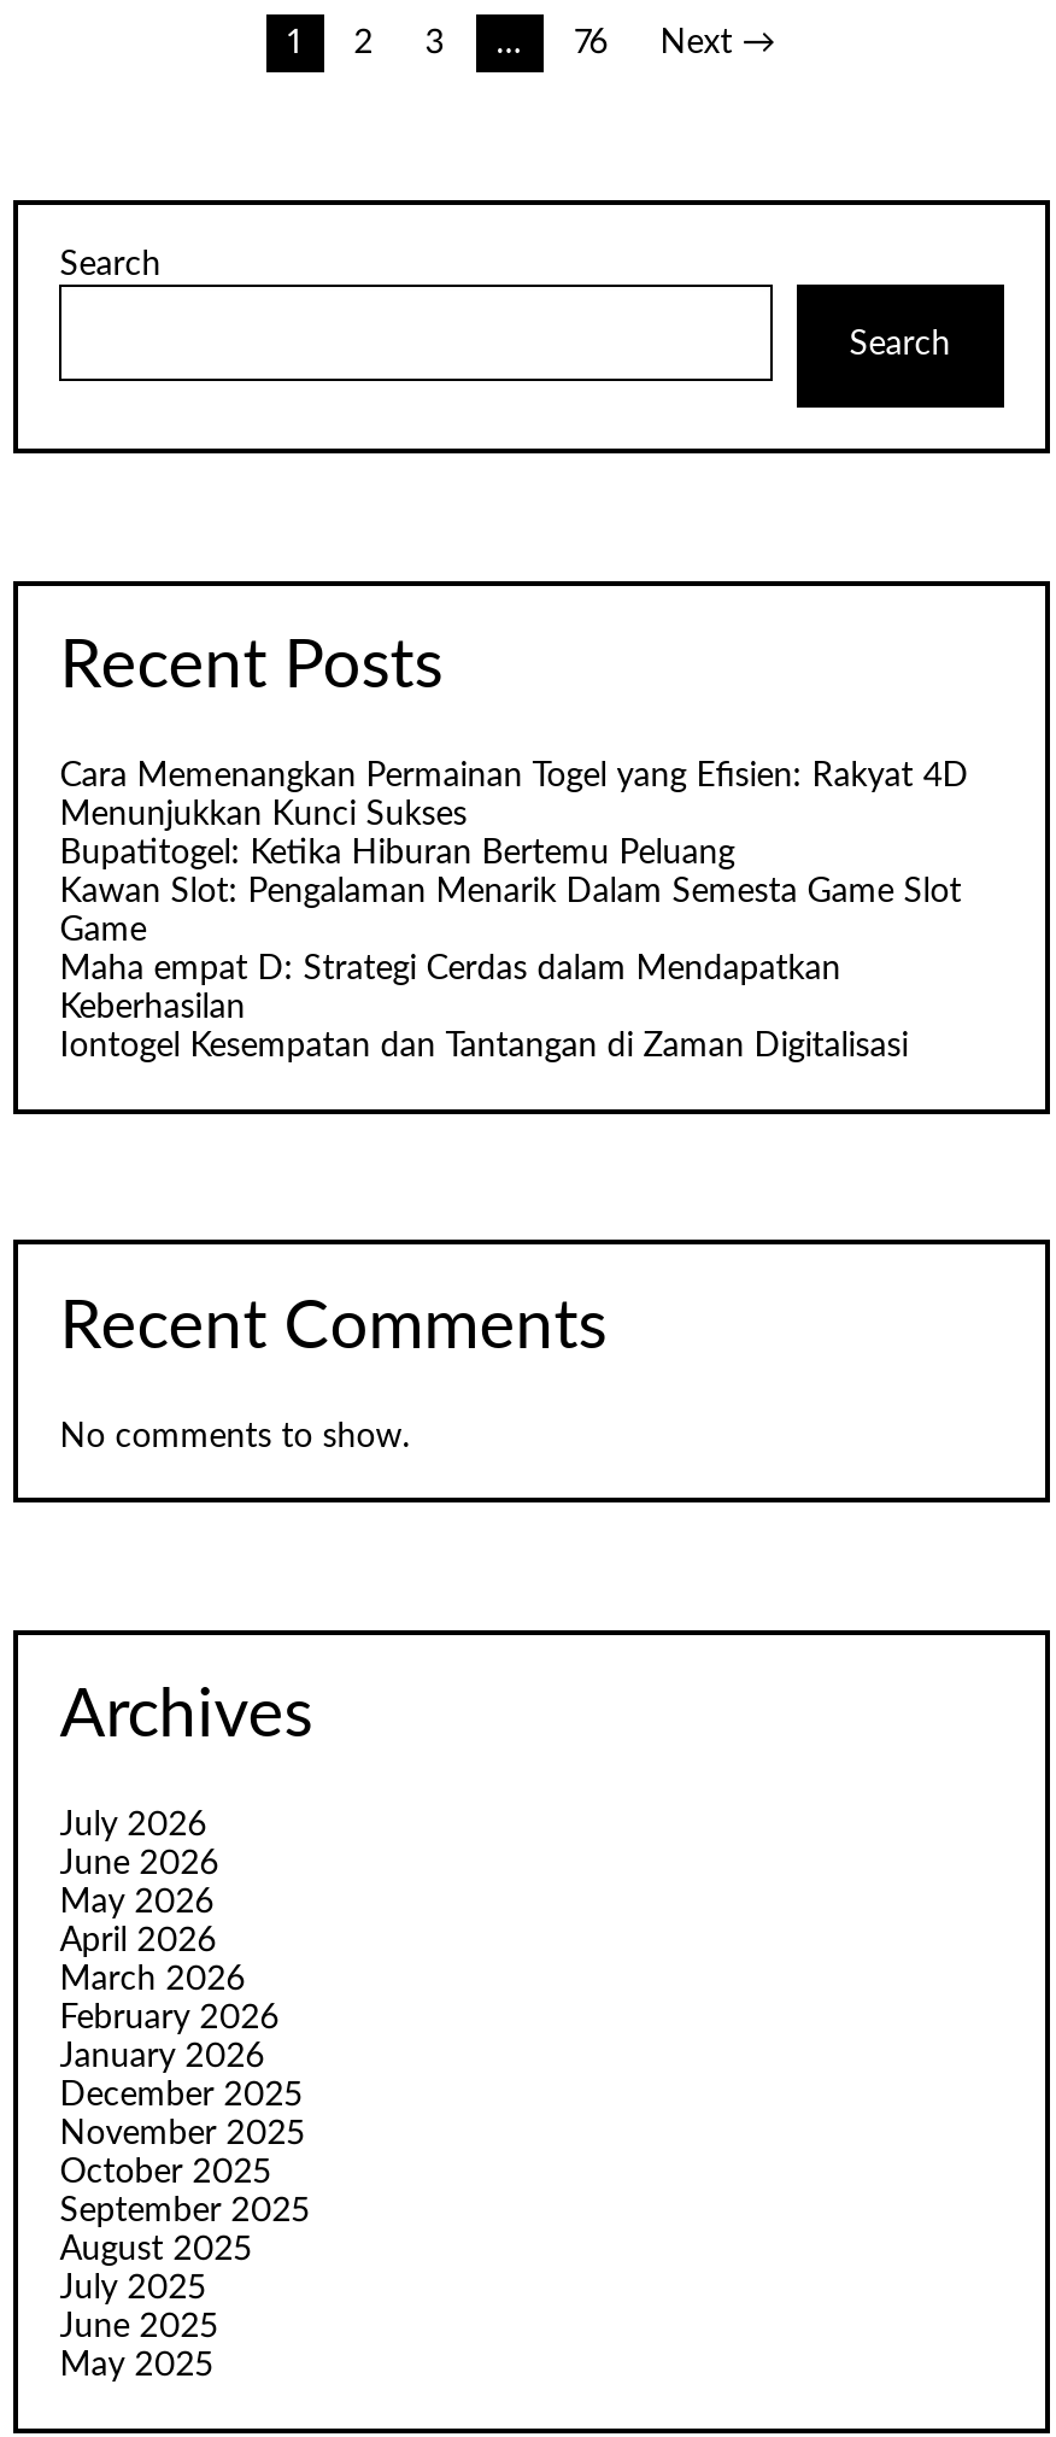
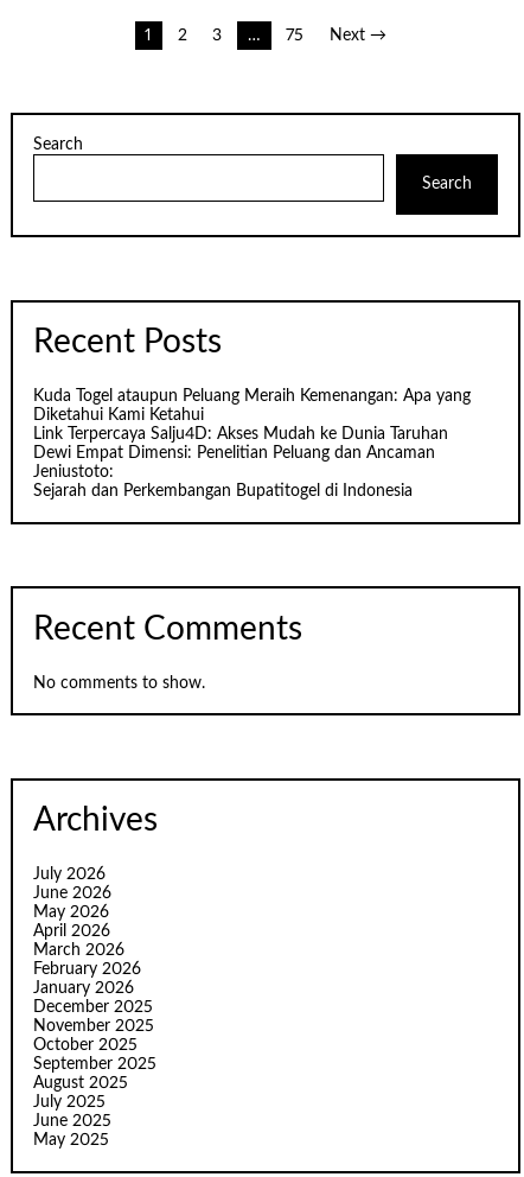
[575,27,608,60] 76 -> [286,27,304,44] 75
[60,760,968,1064] Cara Memenangkan Permainan Togel yang Efisien: Rakyat 4D | Menunjukkan Kunci Sukses | Bupatitogel: Ketika Hiburan Bertemu Peluang | Kawan Slot: Pengalaman Menarik Dalam Semesta Game Slot | Game | Maha empat D: Strategi Cerdas dalam Mendapatkan | Keberhasilan | Iontogel Kesempatan dan Tantangan di Zaman Digitalisasi -> [33,388,471,500] Kuda Togel ataupun Peluang Meraih Kemenangan: Apa yang | Diketahui Kami Ketahui | Link Terpercaya Salju4D: Akses Mudah ke Dunia Taruhan | Dewi Empat Dimensi: Penelitian Peluang dan Ancaman | Jeniustoto: | Sejarah dan Perkembangan Bupatitogel di Indonesia

